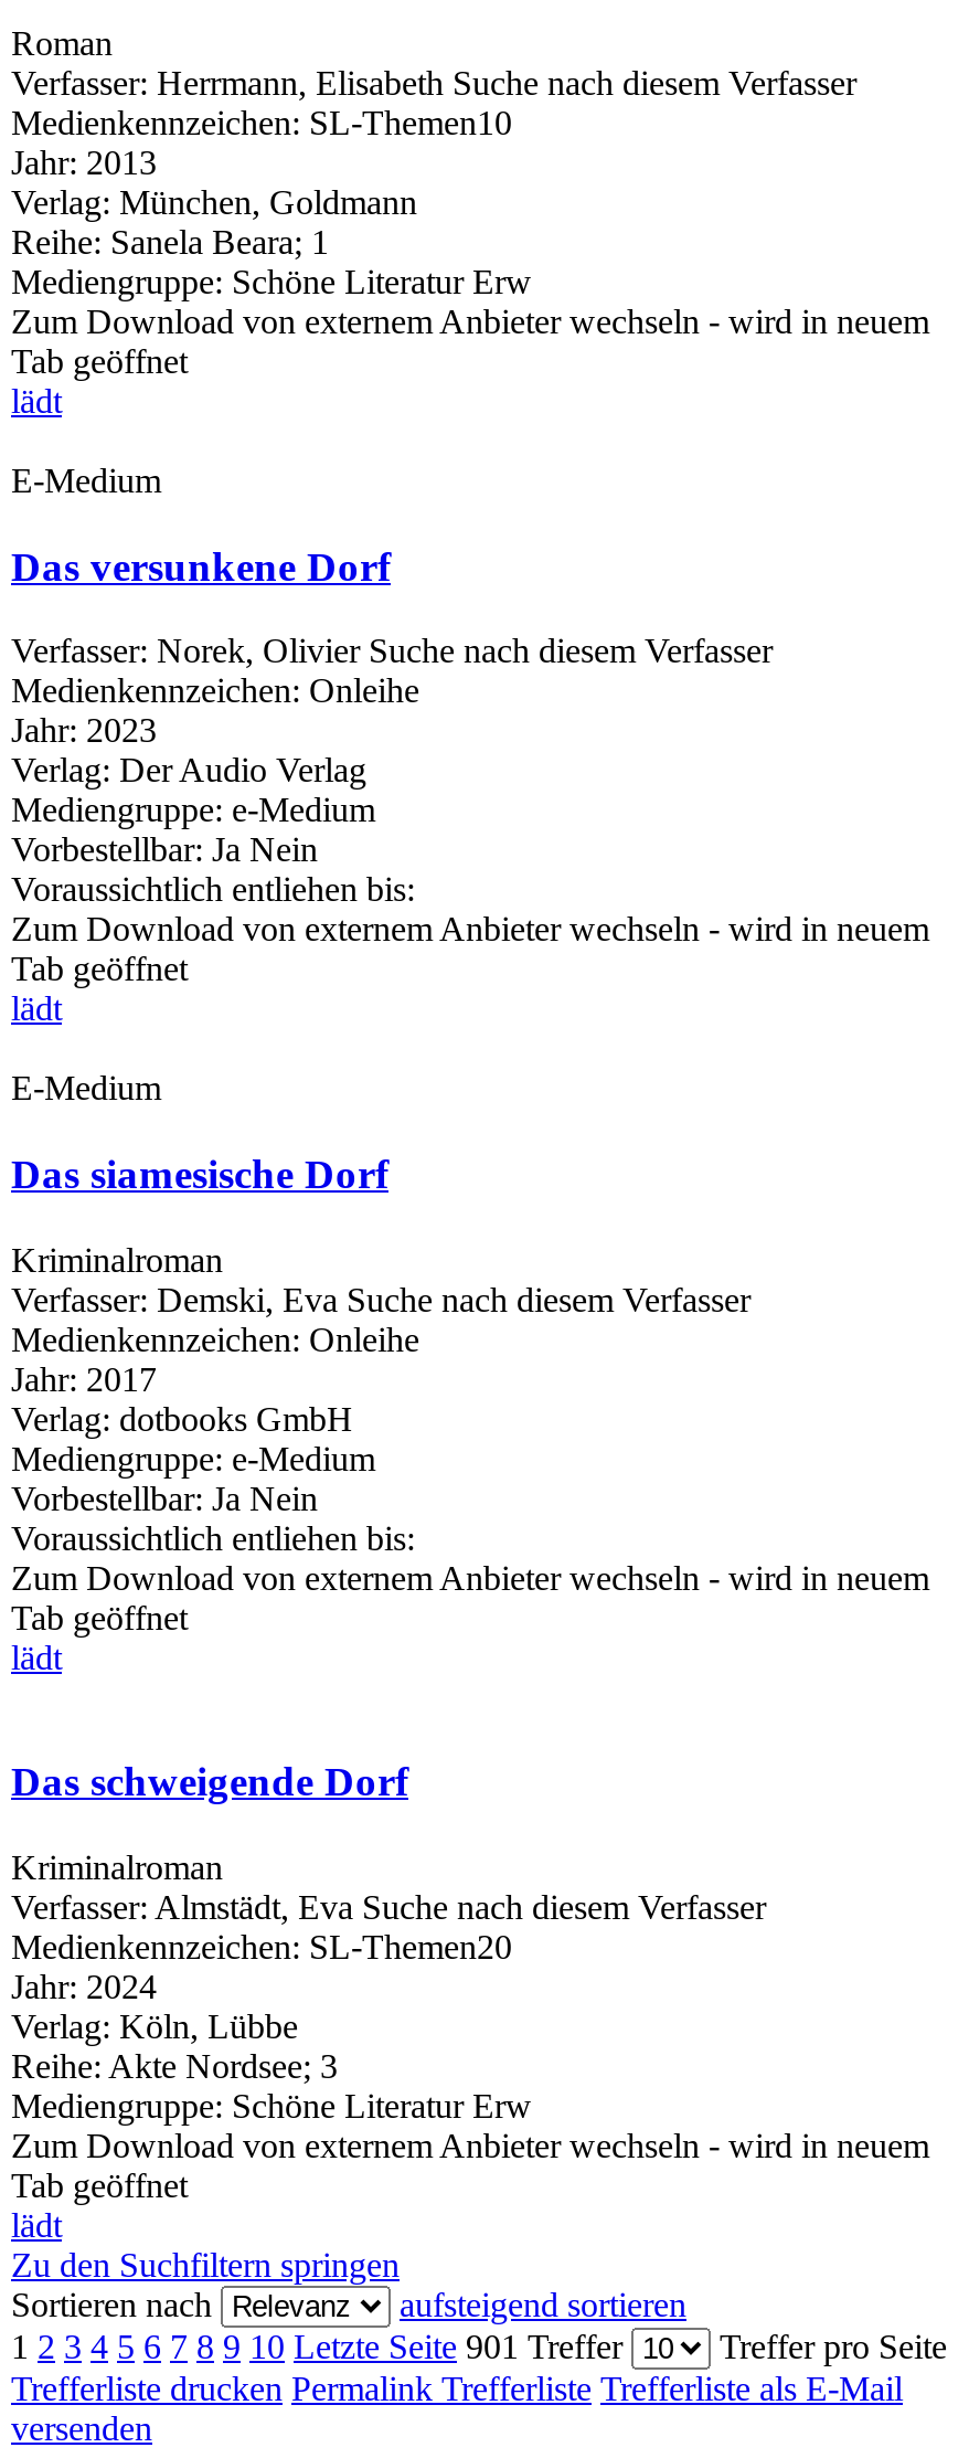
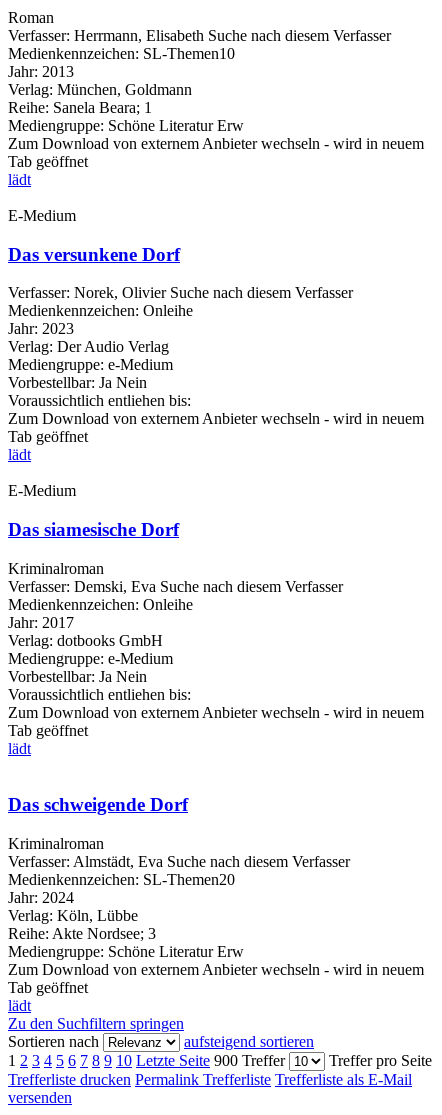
[11,2328,622,2365] 1 2 3 4 5 6 7 8 9 10 Letzte Seite 901 Treffer -> [8,1052,285,1069] 1 2 3 4 5 6 7 8 9 10 Letzte Seite 900 Treffer

